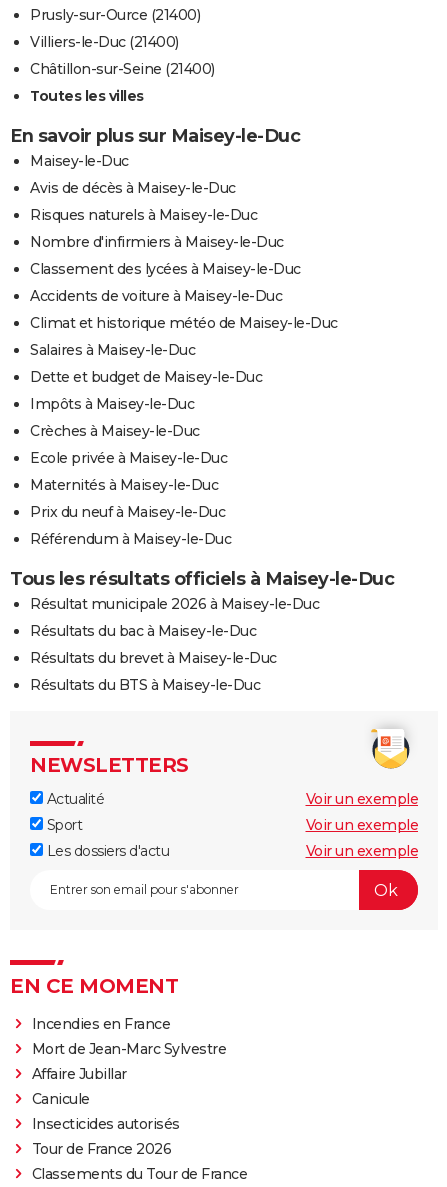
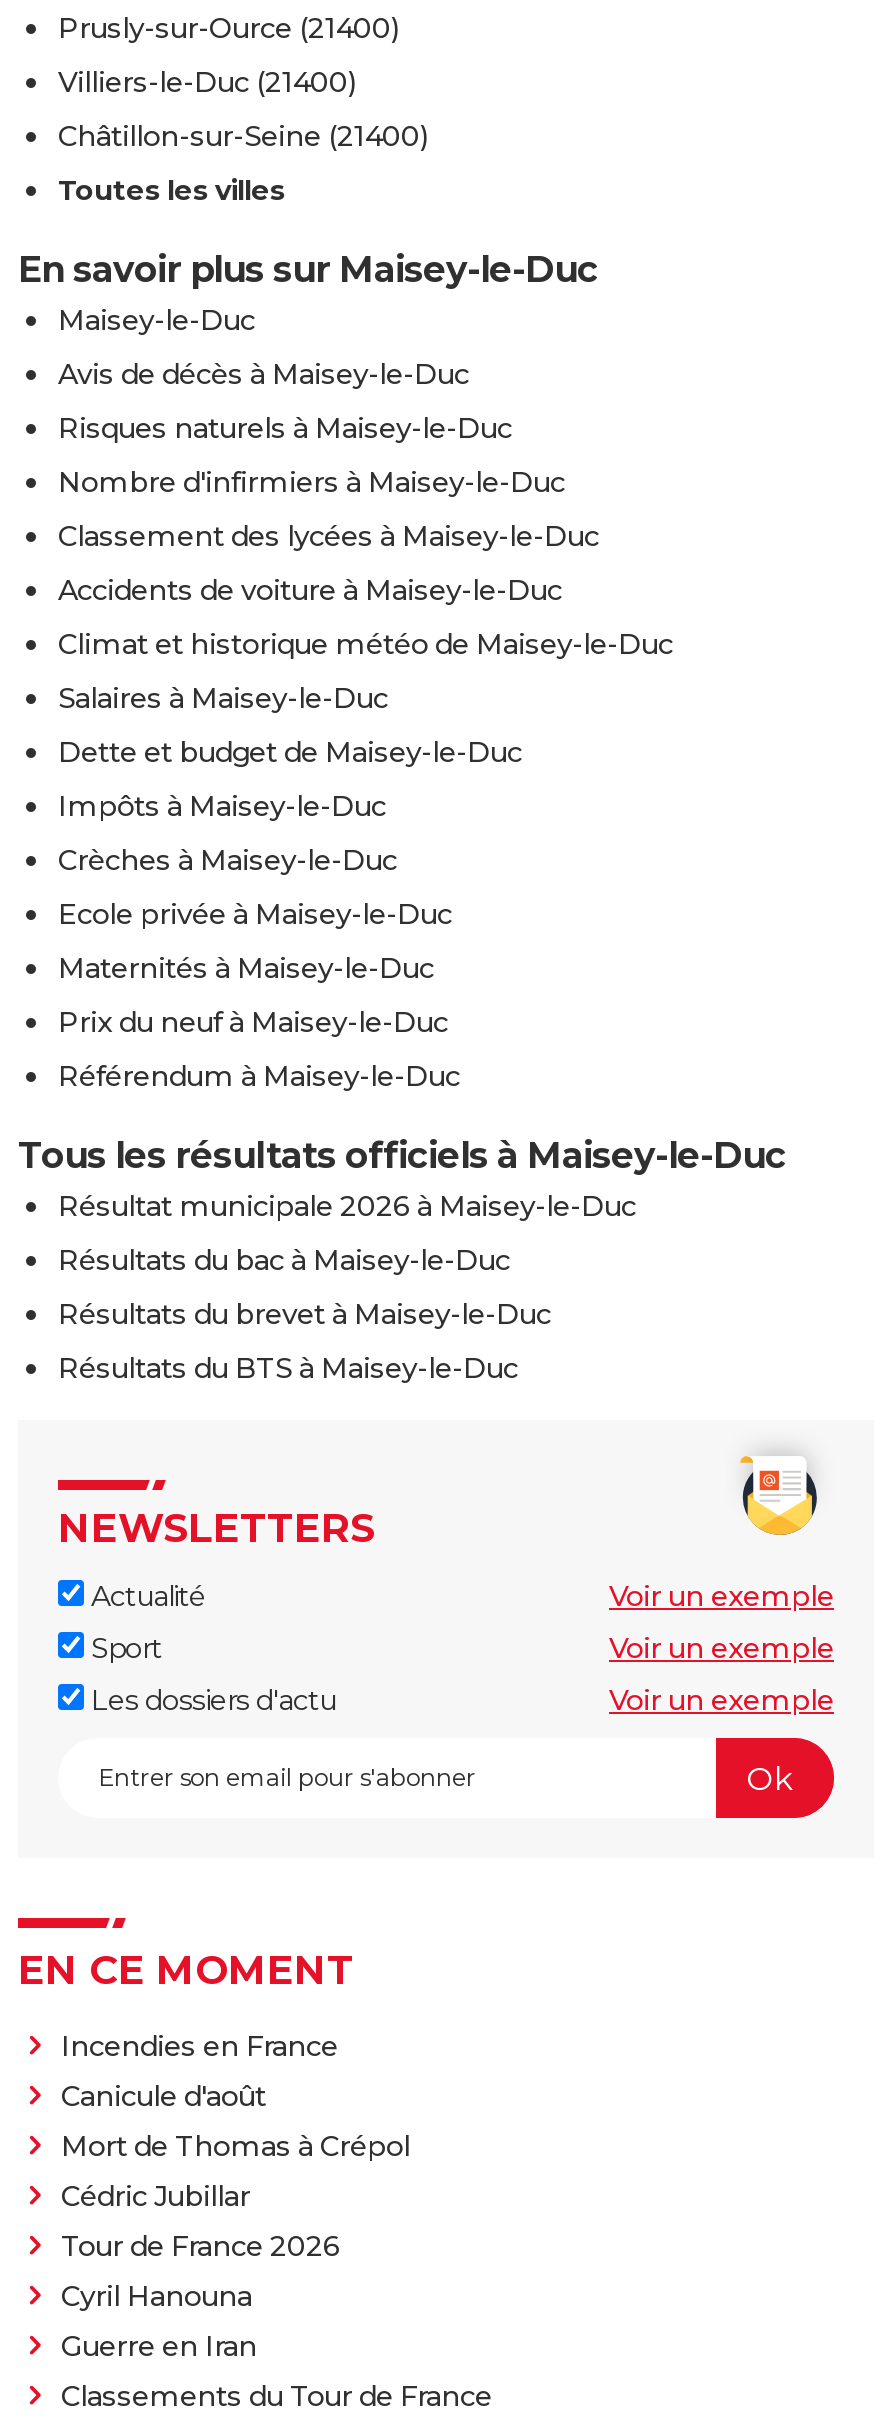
[31,1040,226,1133] Mort de Jean-Marc Sylvestre | Affaire Jubillar | Canicule | Insecticides autorisés -> [61,2078,410,2214] Canicule d'août | Mort de Thomas à Crépol | Cédric Jubillar
moved [31,1140,171,1158] -> [61,2228,340,2264]: Tour de France 2026
none -> [61,2278,257,2364] Cyril Hanouna | Guerre en Iran

